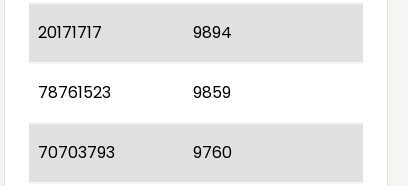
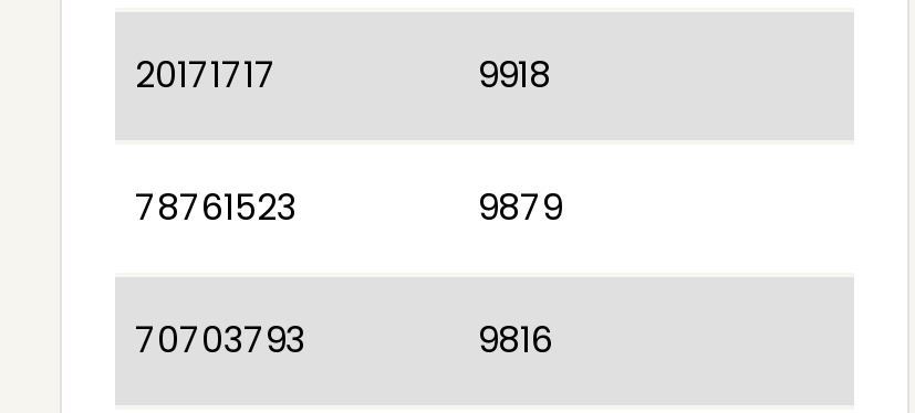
[193,21,232,44] 9894 -> [478,50,551,100] 9918
[193,81,231,104] 9859 -> [478,182,562,233] 9879
[193,141,232,164] 9760 -> [478,315,553,366] 9816

